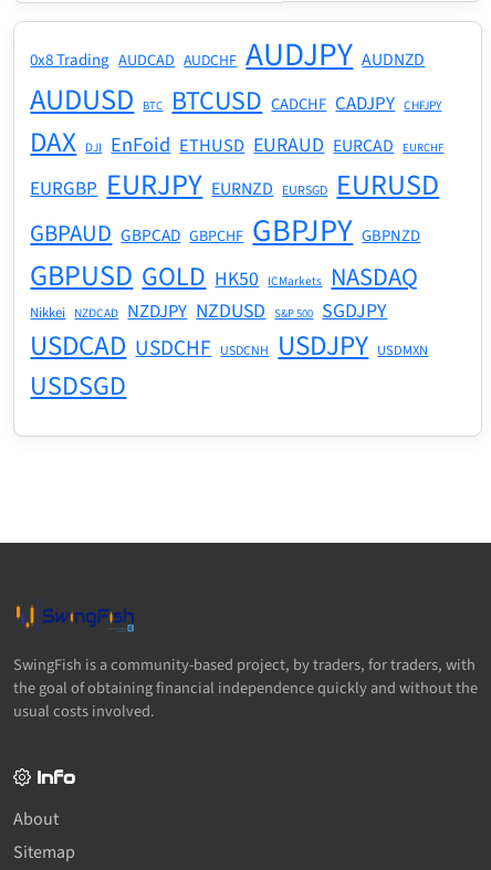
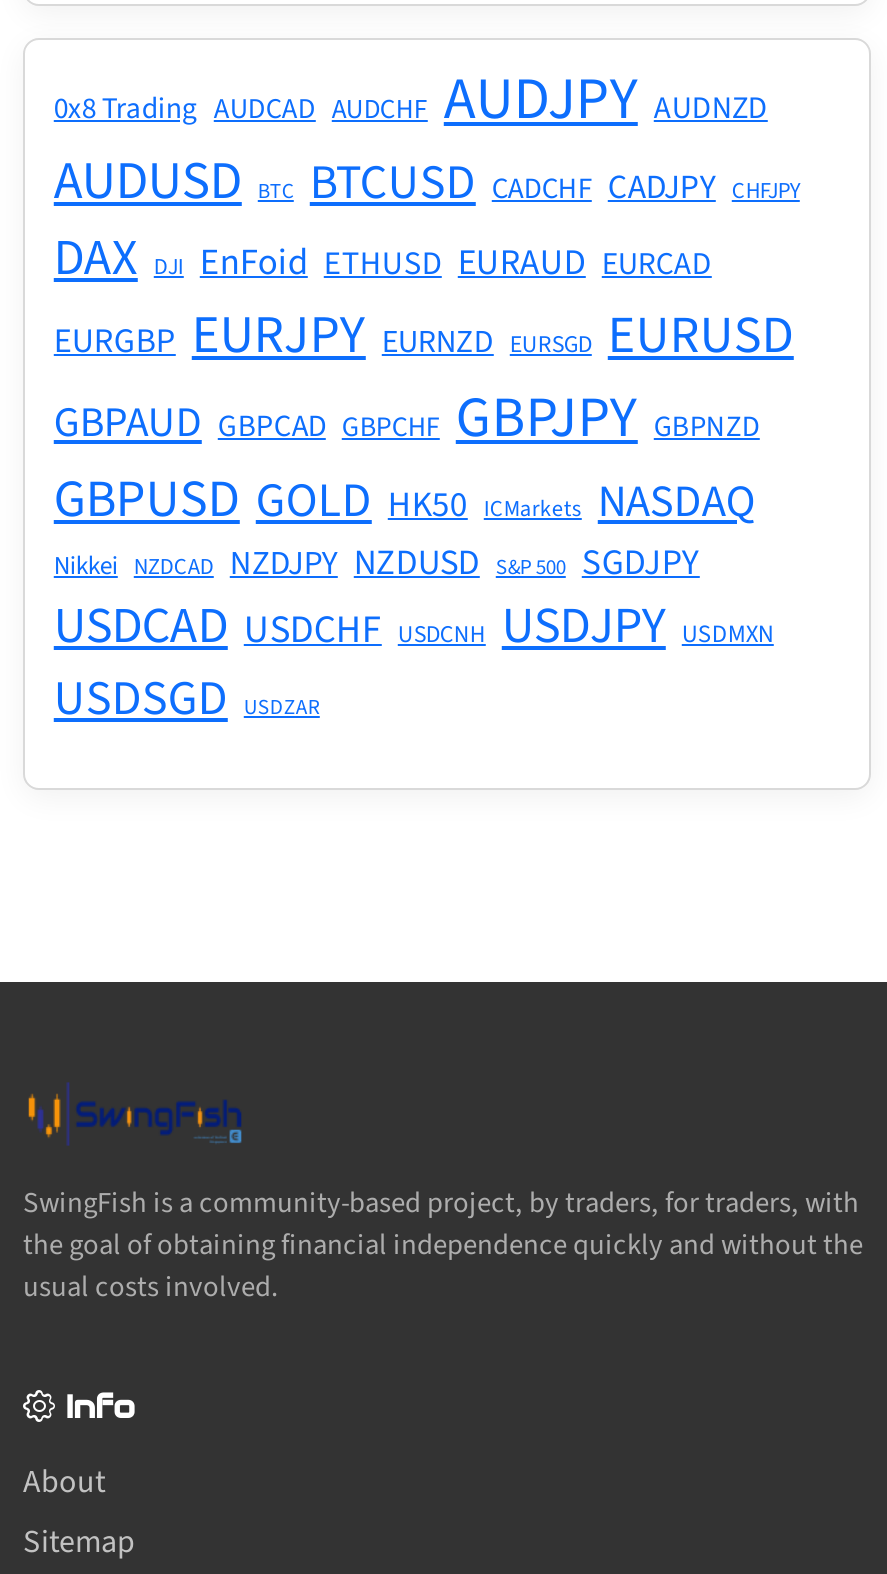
[30,123,444,163] DAX DJI EnFoid ETHUSD EURAUD EURCAD EURCHF -> [54,222,712,294] DAX DJI EnFoid ETHUSD EURAUD EURCAD
[30,367,127,406] USDSGD -> [54,664,320,734] USDSGD USDZAR

